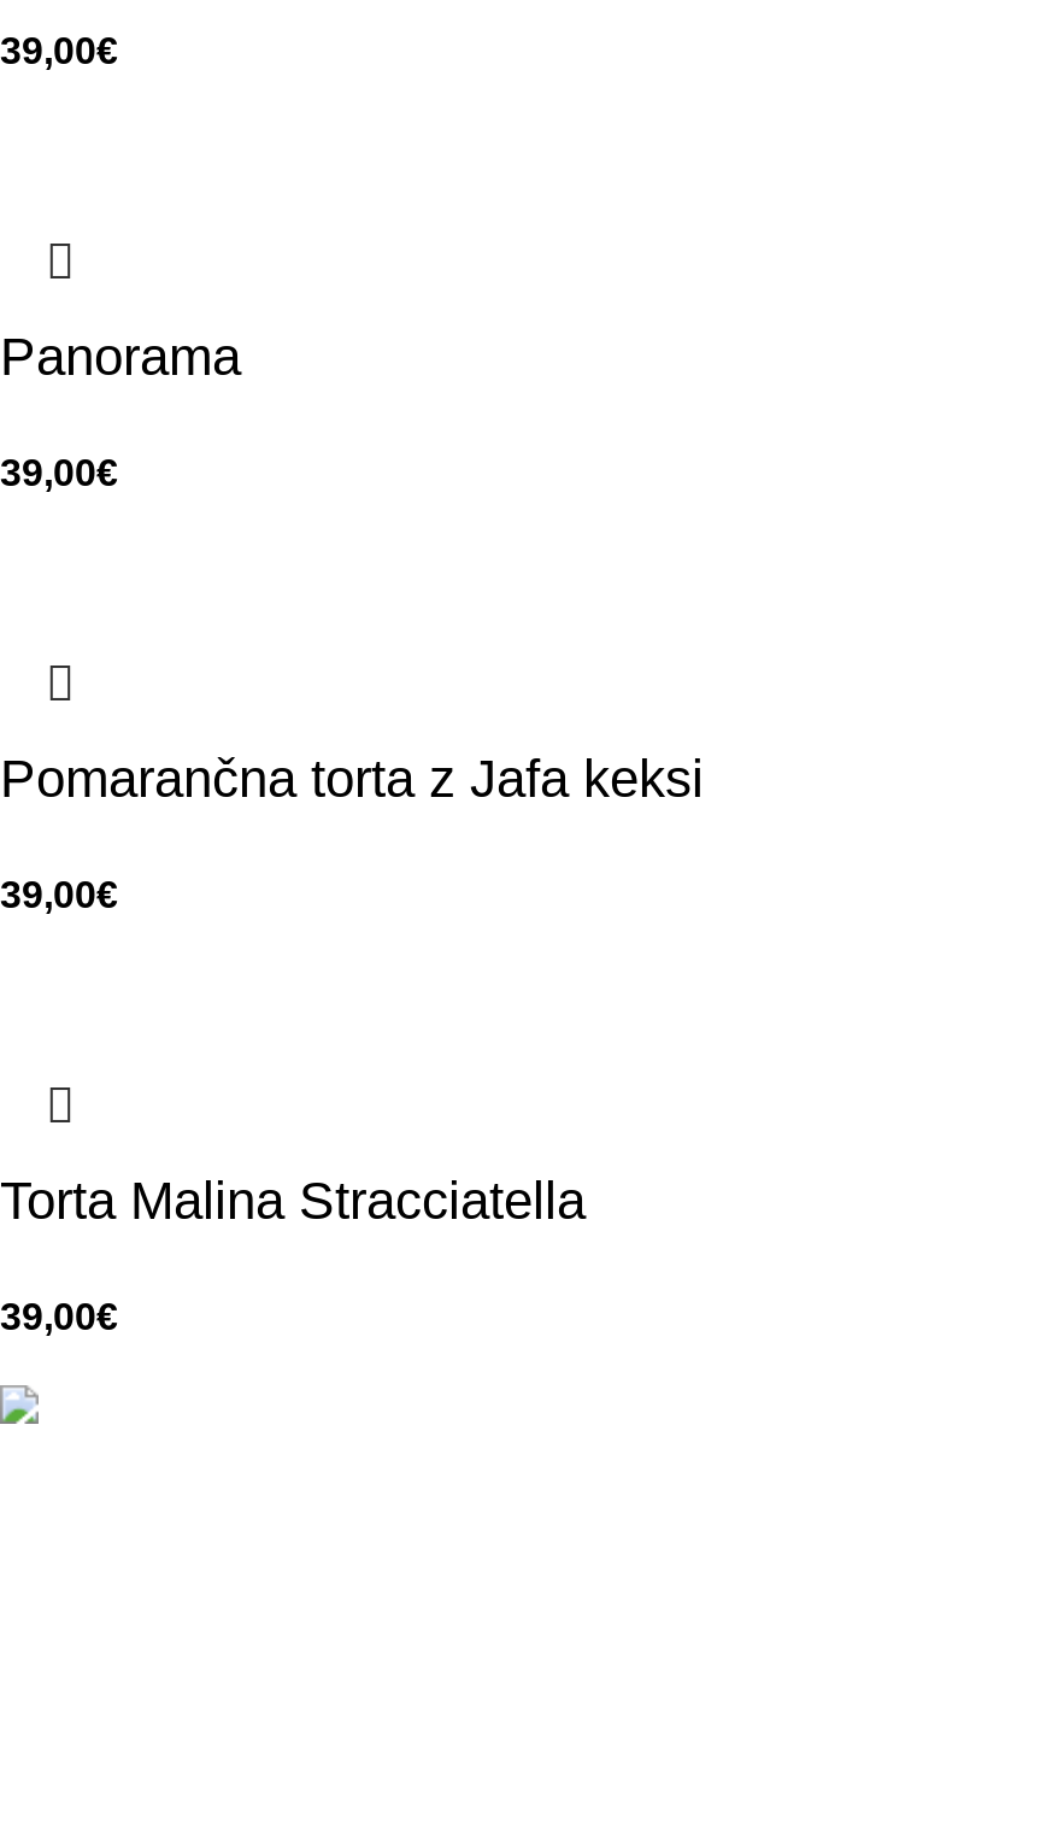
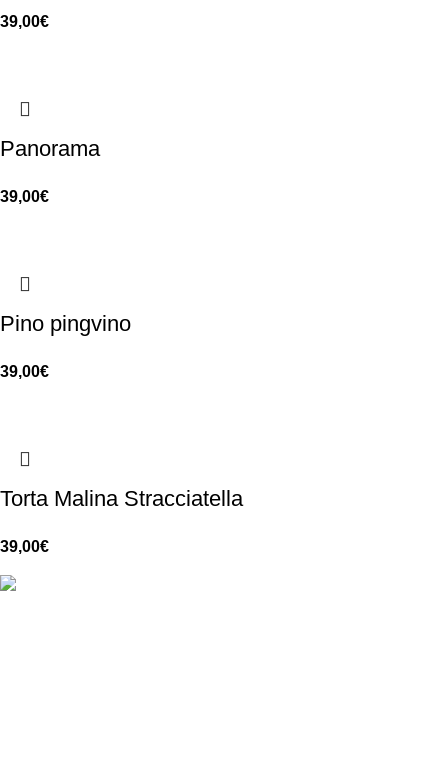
[0,749,704,809] Pomarančna torta z Jafa keksi -> [0,311,131,336] Pino pingvino

